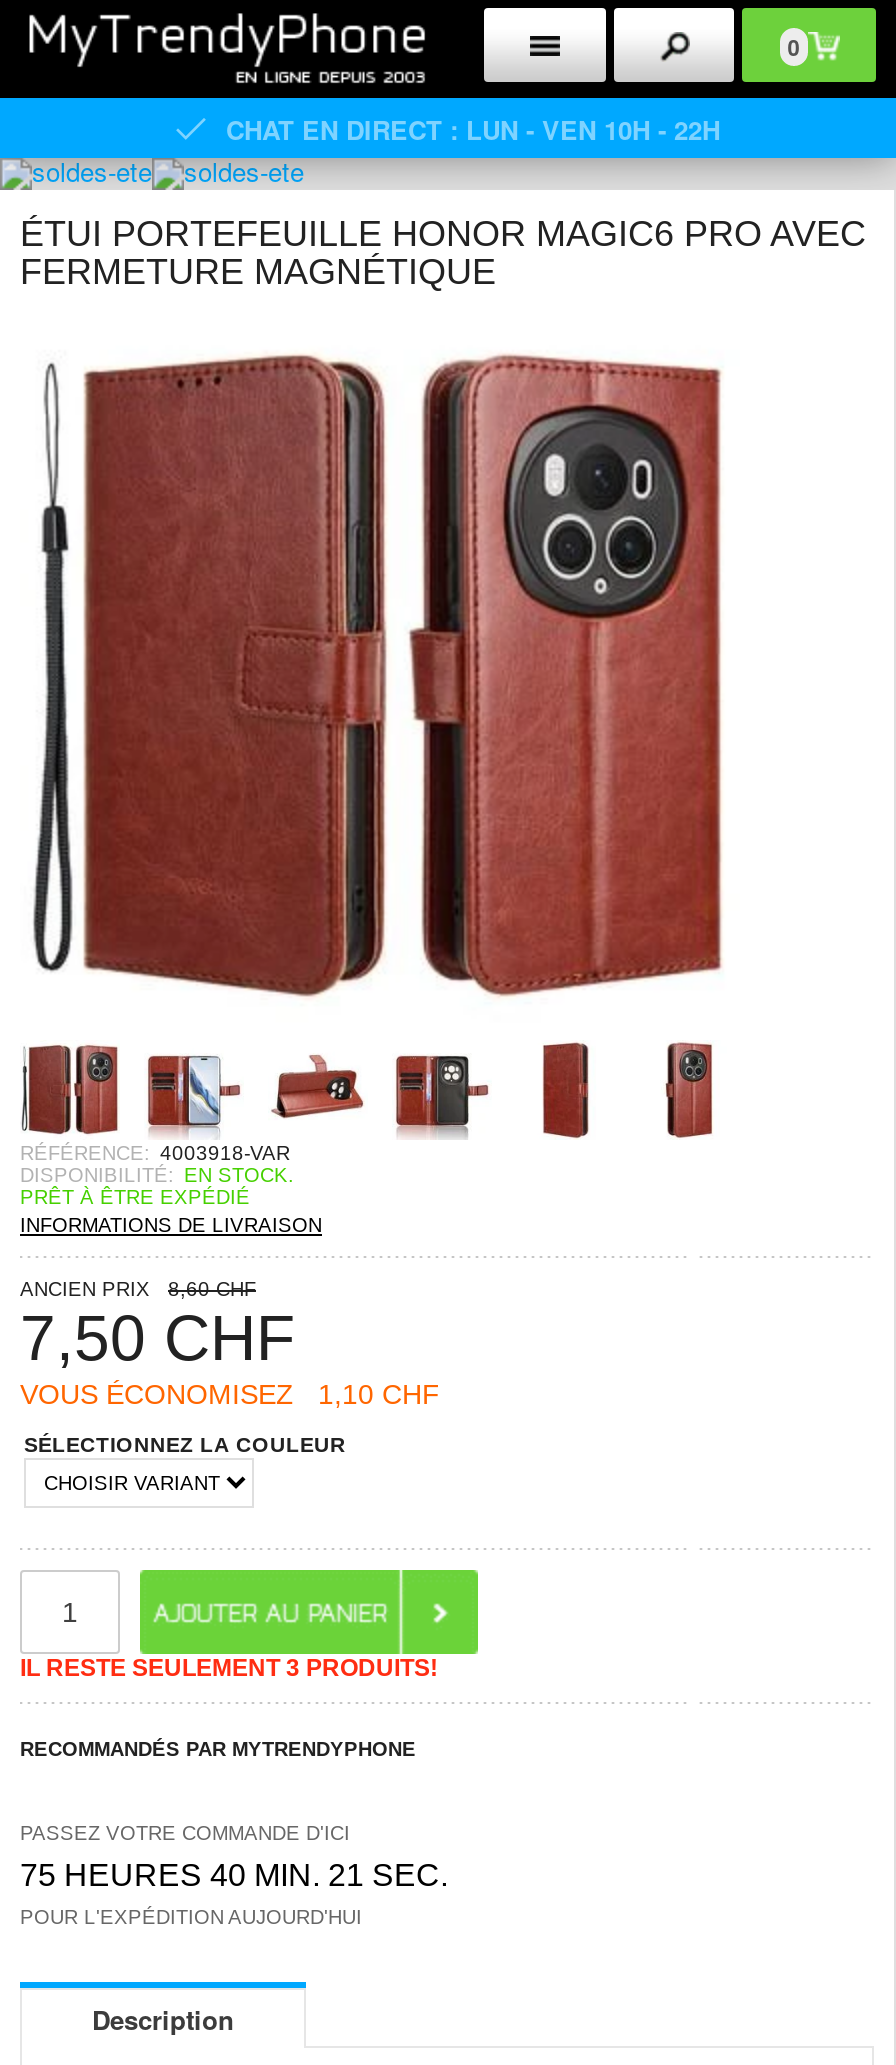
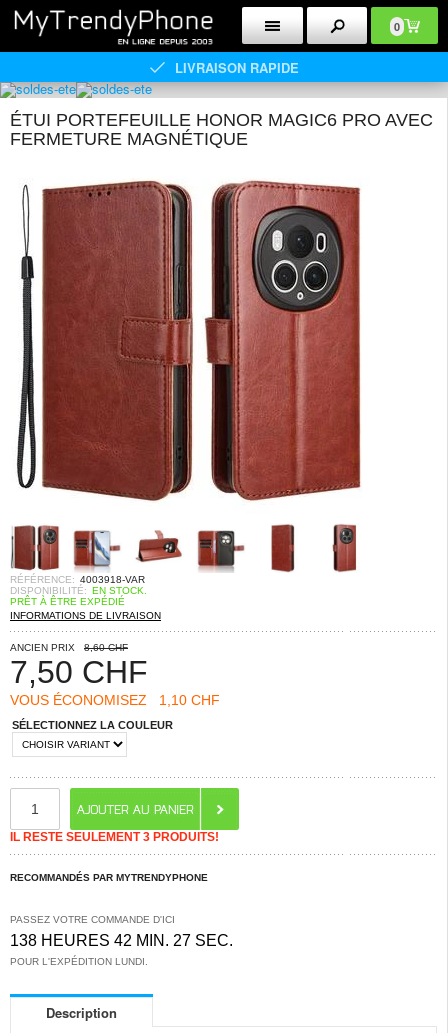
[226,109,720,147] CHAT EN DIRECT : LUN - VEN 10H - 22H -> [174,57,298,76] LIVRAISON RAPIDE
[20,1858,448,1892] 75 HEURES 40 MIN. 21 SEC. -> [10,932,233,949] 138 HEURES 42 MIN. 27 SEC.
[20,1906,362,1928] POUR L'EXPÉDITION AUJOURD'HUI -> [10,956,148,967] POUR L'EXPÉDITION LUNDI.

